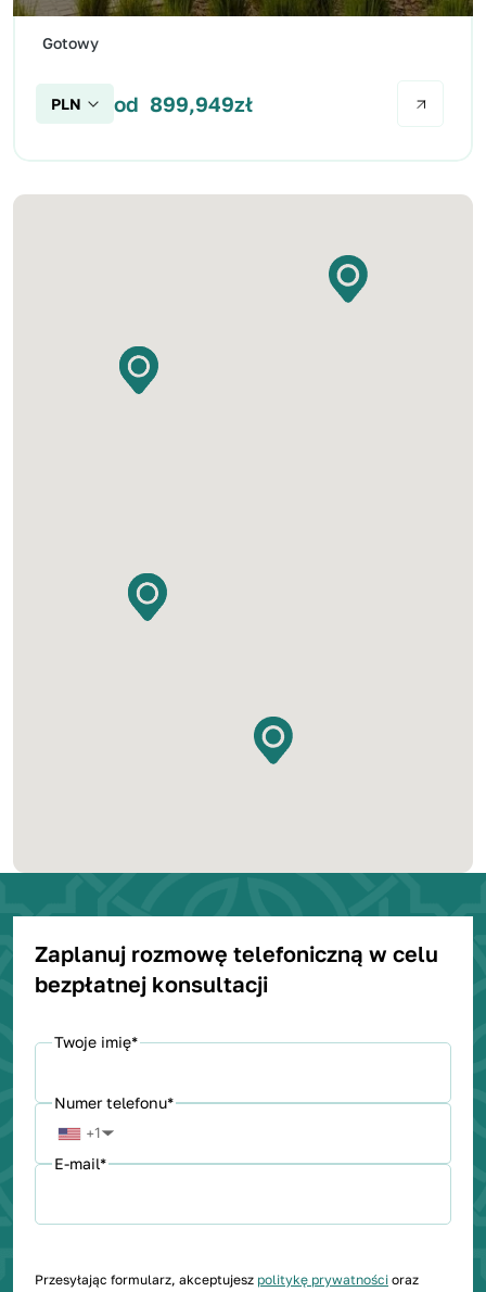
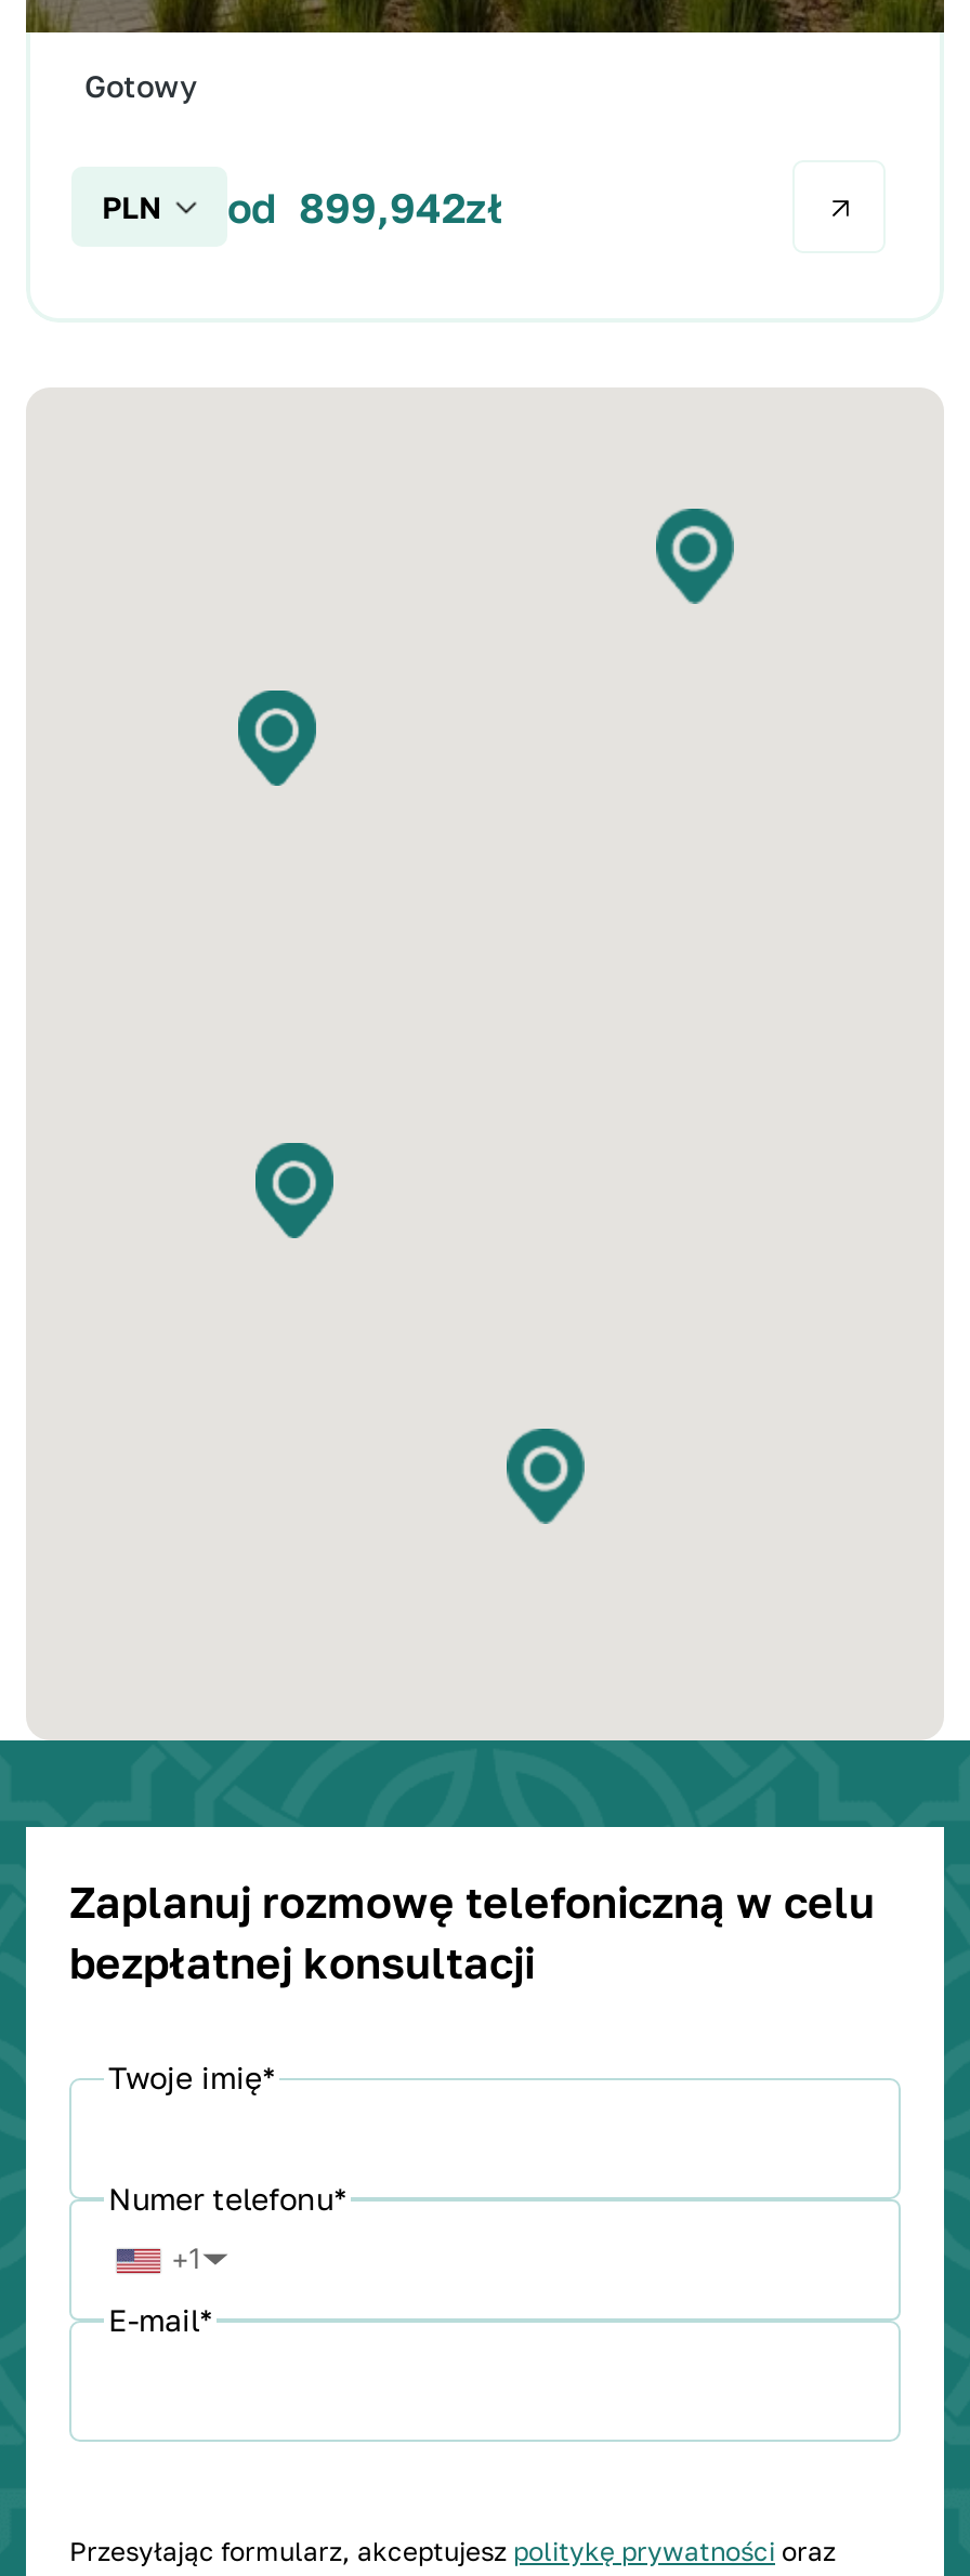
[114,91,253,116] od 899,949zł -> [227,181,502,231] od 899,942zł

